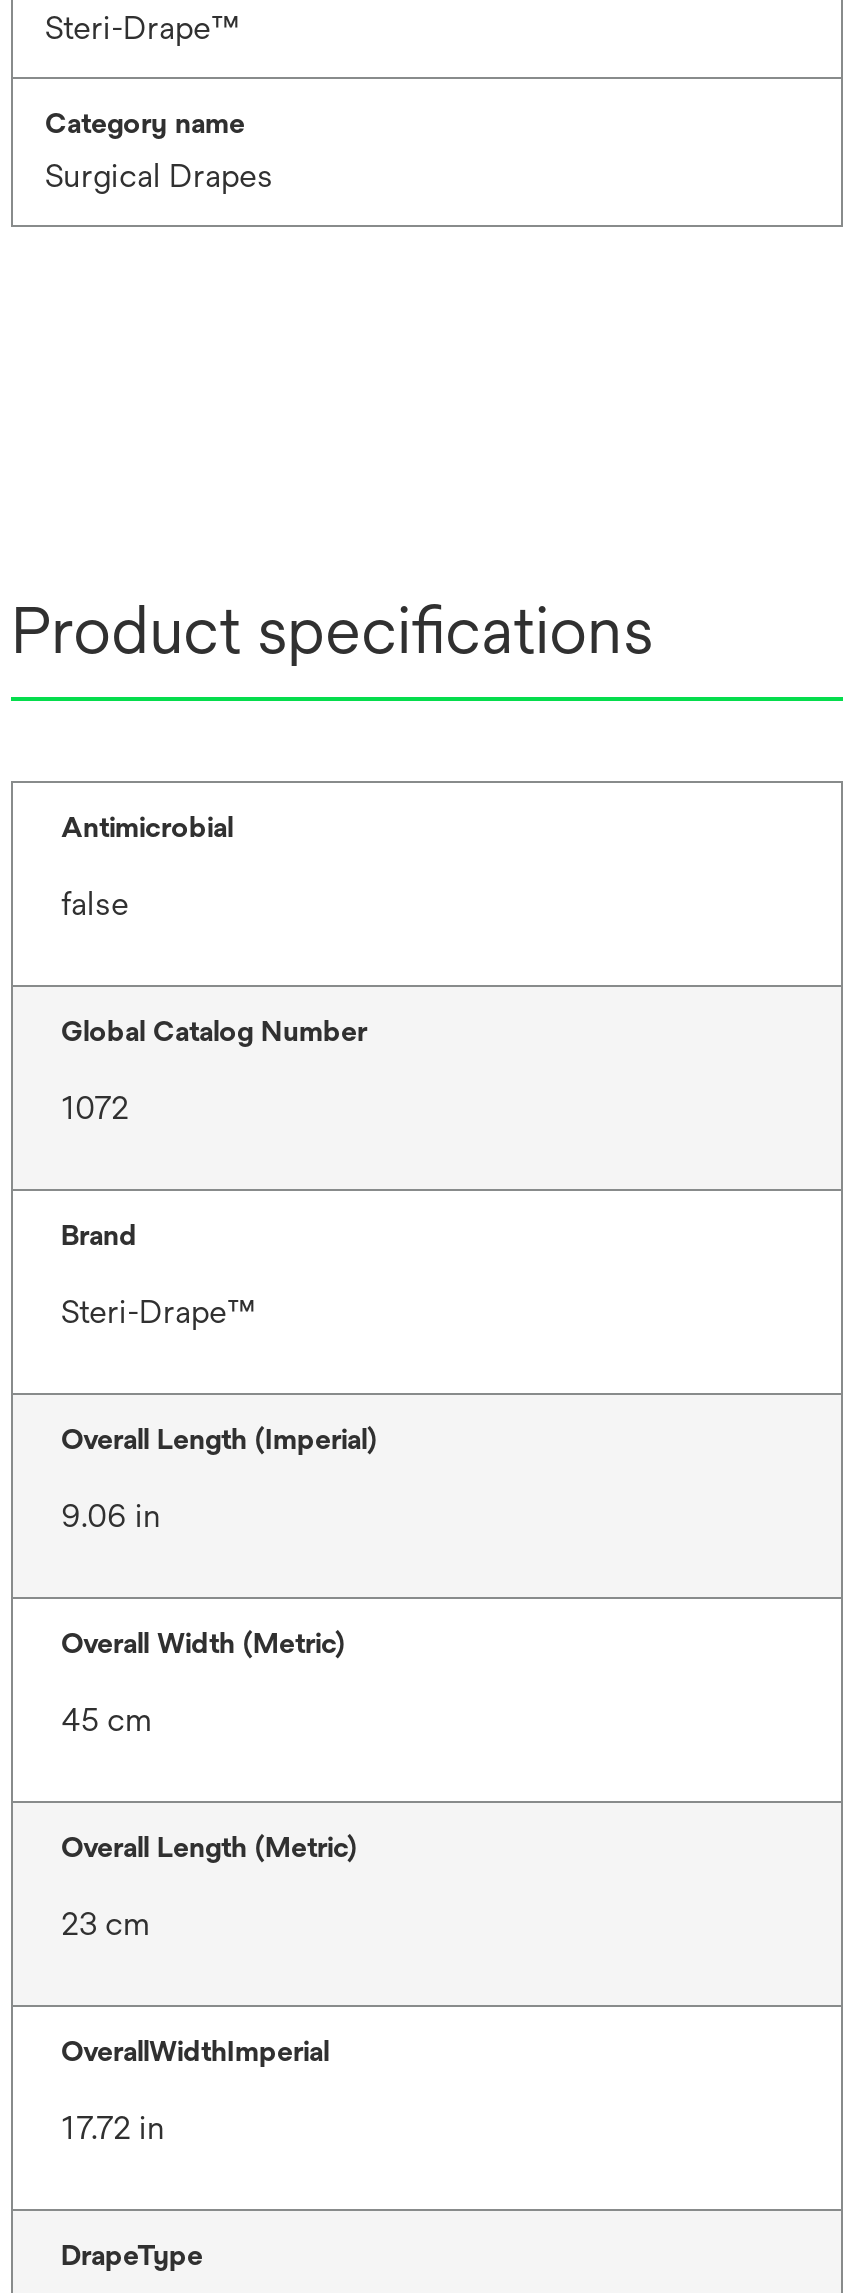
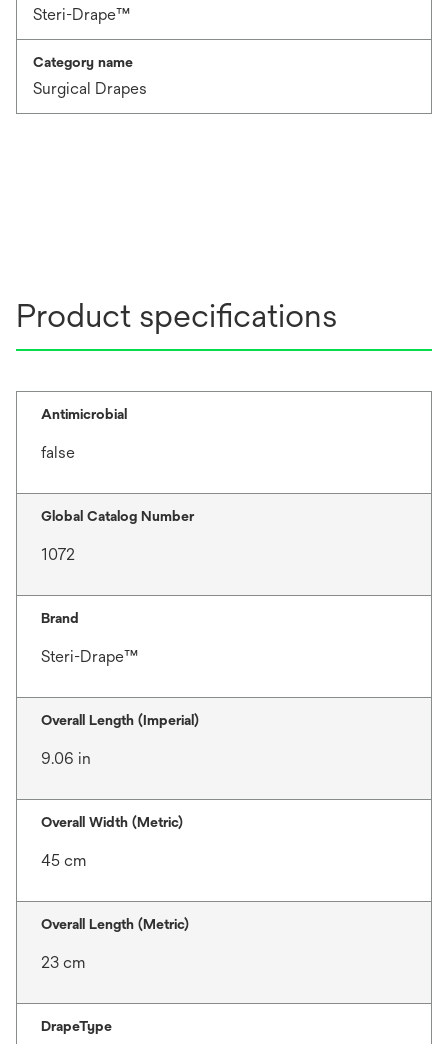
[61,2034,329,2146] OverallWidthImperial | 17.72 in -> none

